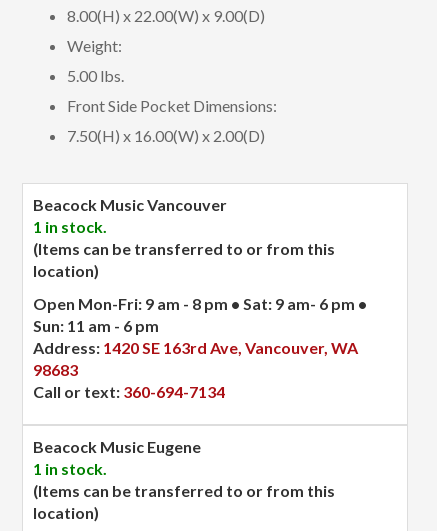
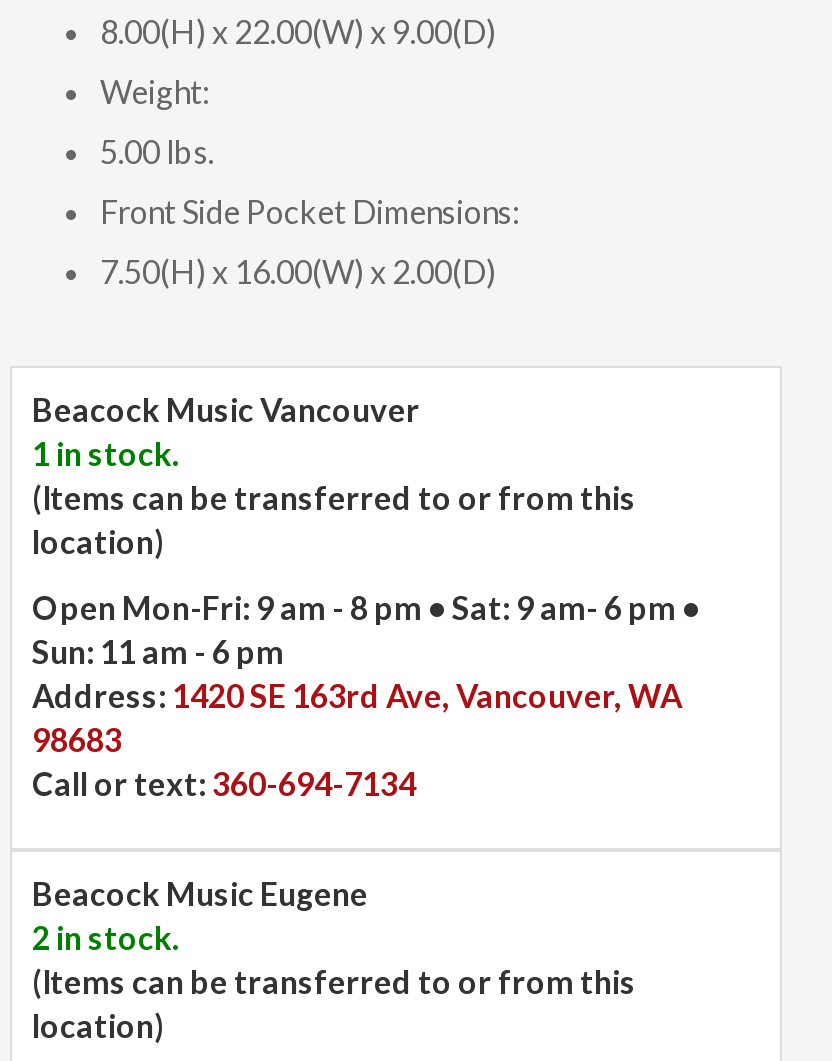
[33,459,107,478] 1 in stock. -> [32,917,180,955] 2 in stock.

